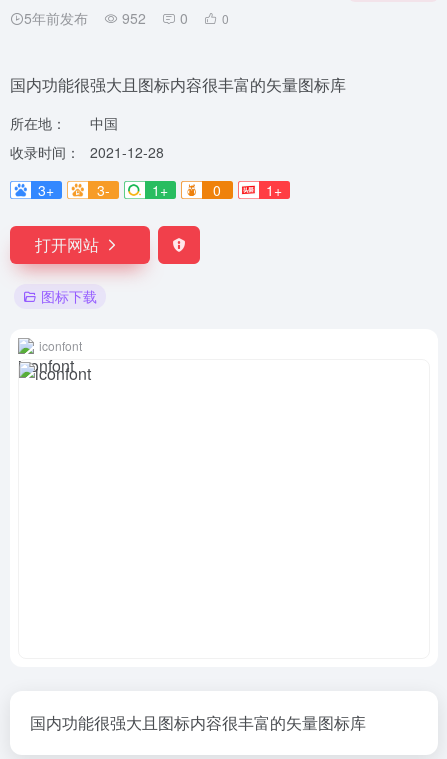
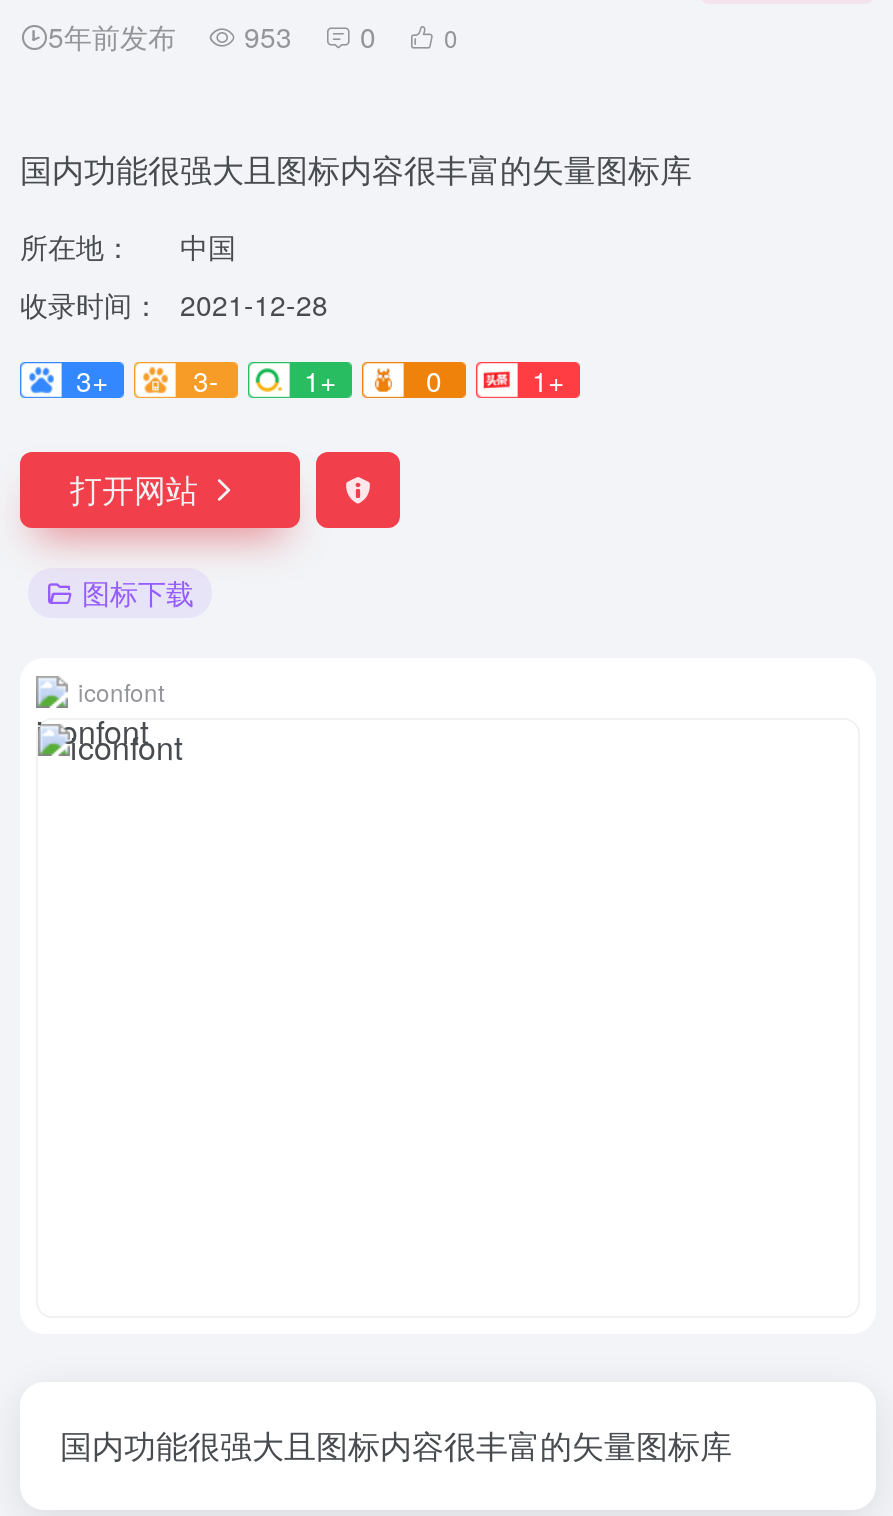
[24,8,229,28] 5年前发布 952 0 0 -> [48,16,458,56] 5年前发布 953 0 0

